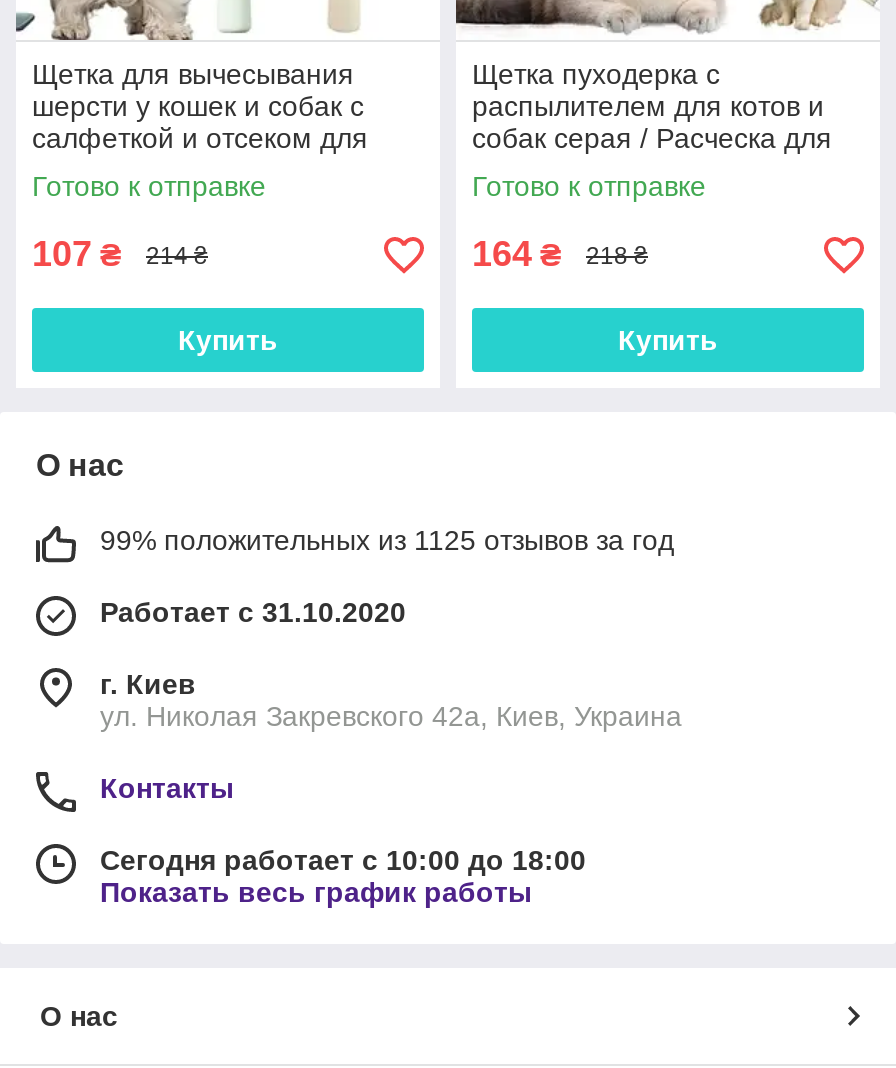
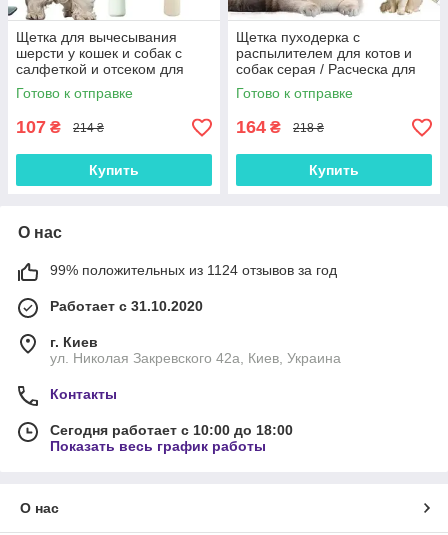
[100,524,674,556] 99% положительных из 1125 отзывов за год -> [50,262,337,278] 99% положительных из 1124 отзывов за год

